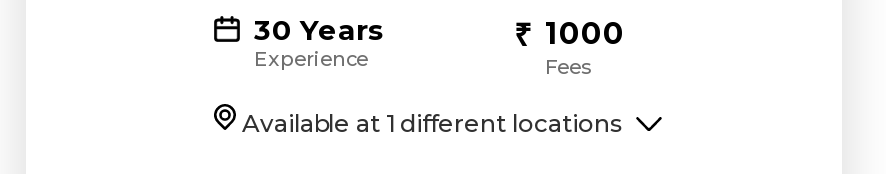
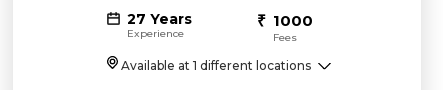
[254,12,384,48] 30 Years -> [127,10,192,28] 27 Years

